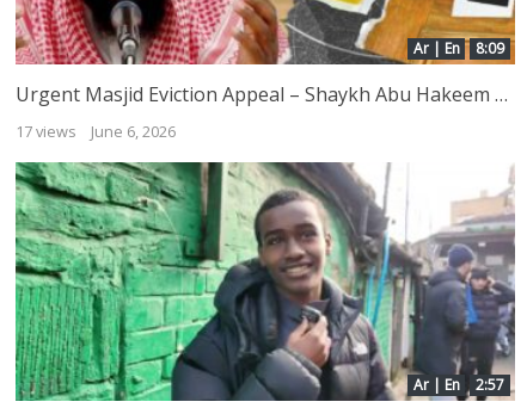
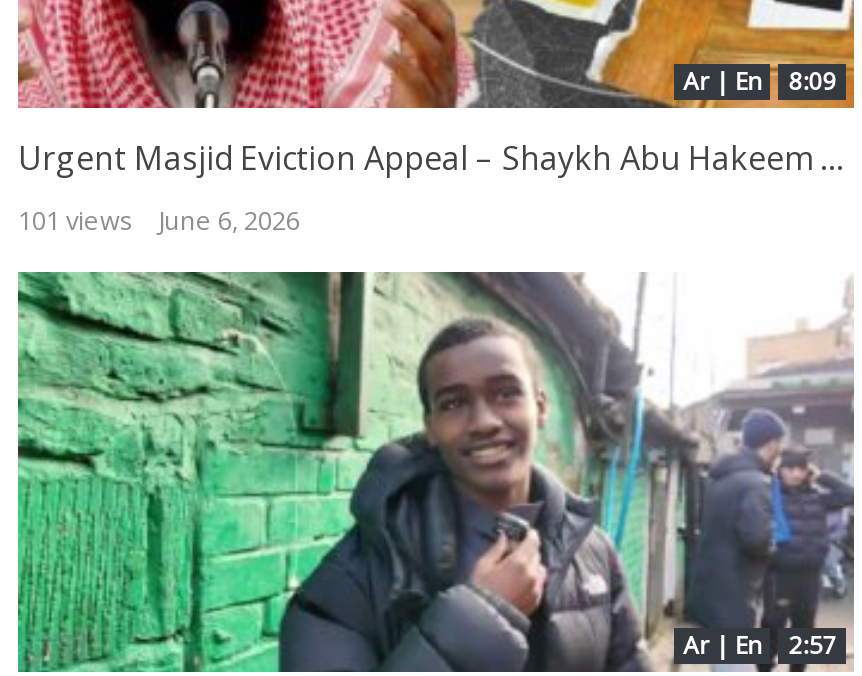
[16,120,176,141] 17 views June 6, 2026 -> [18,201,300,237] 101 views June 6, 2026

